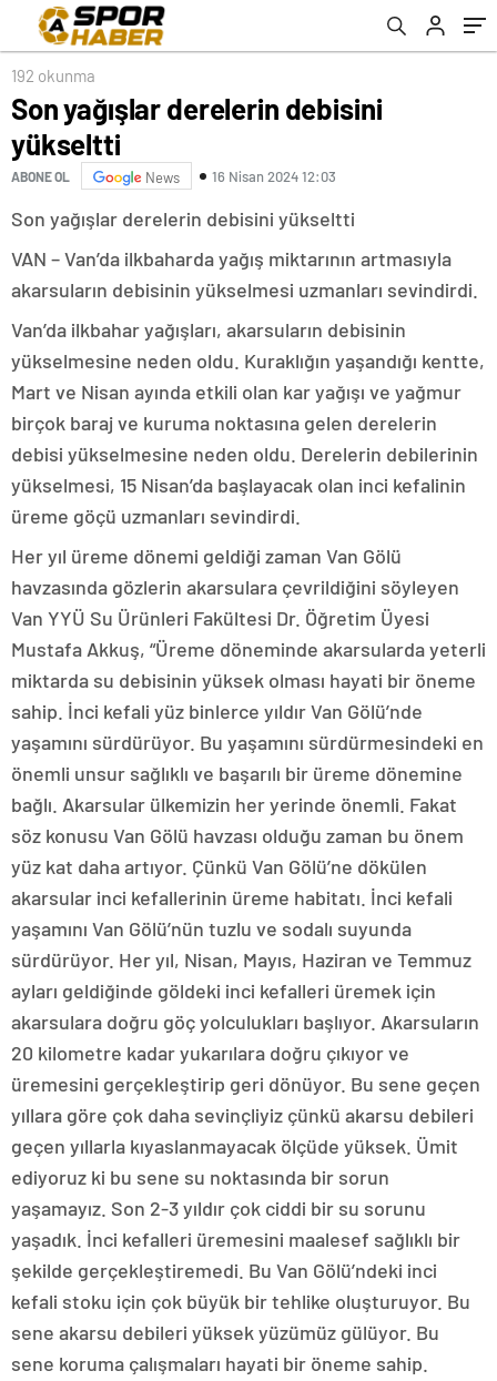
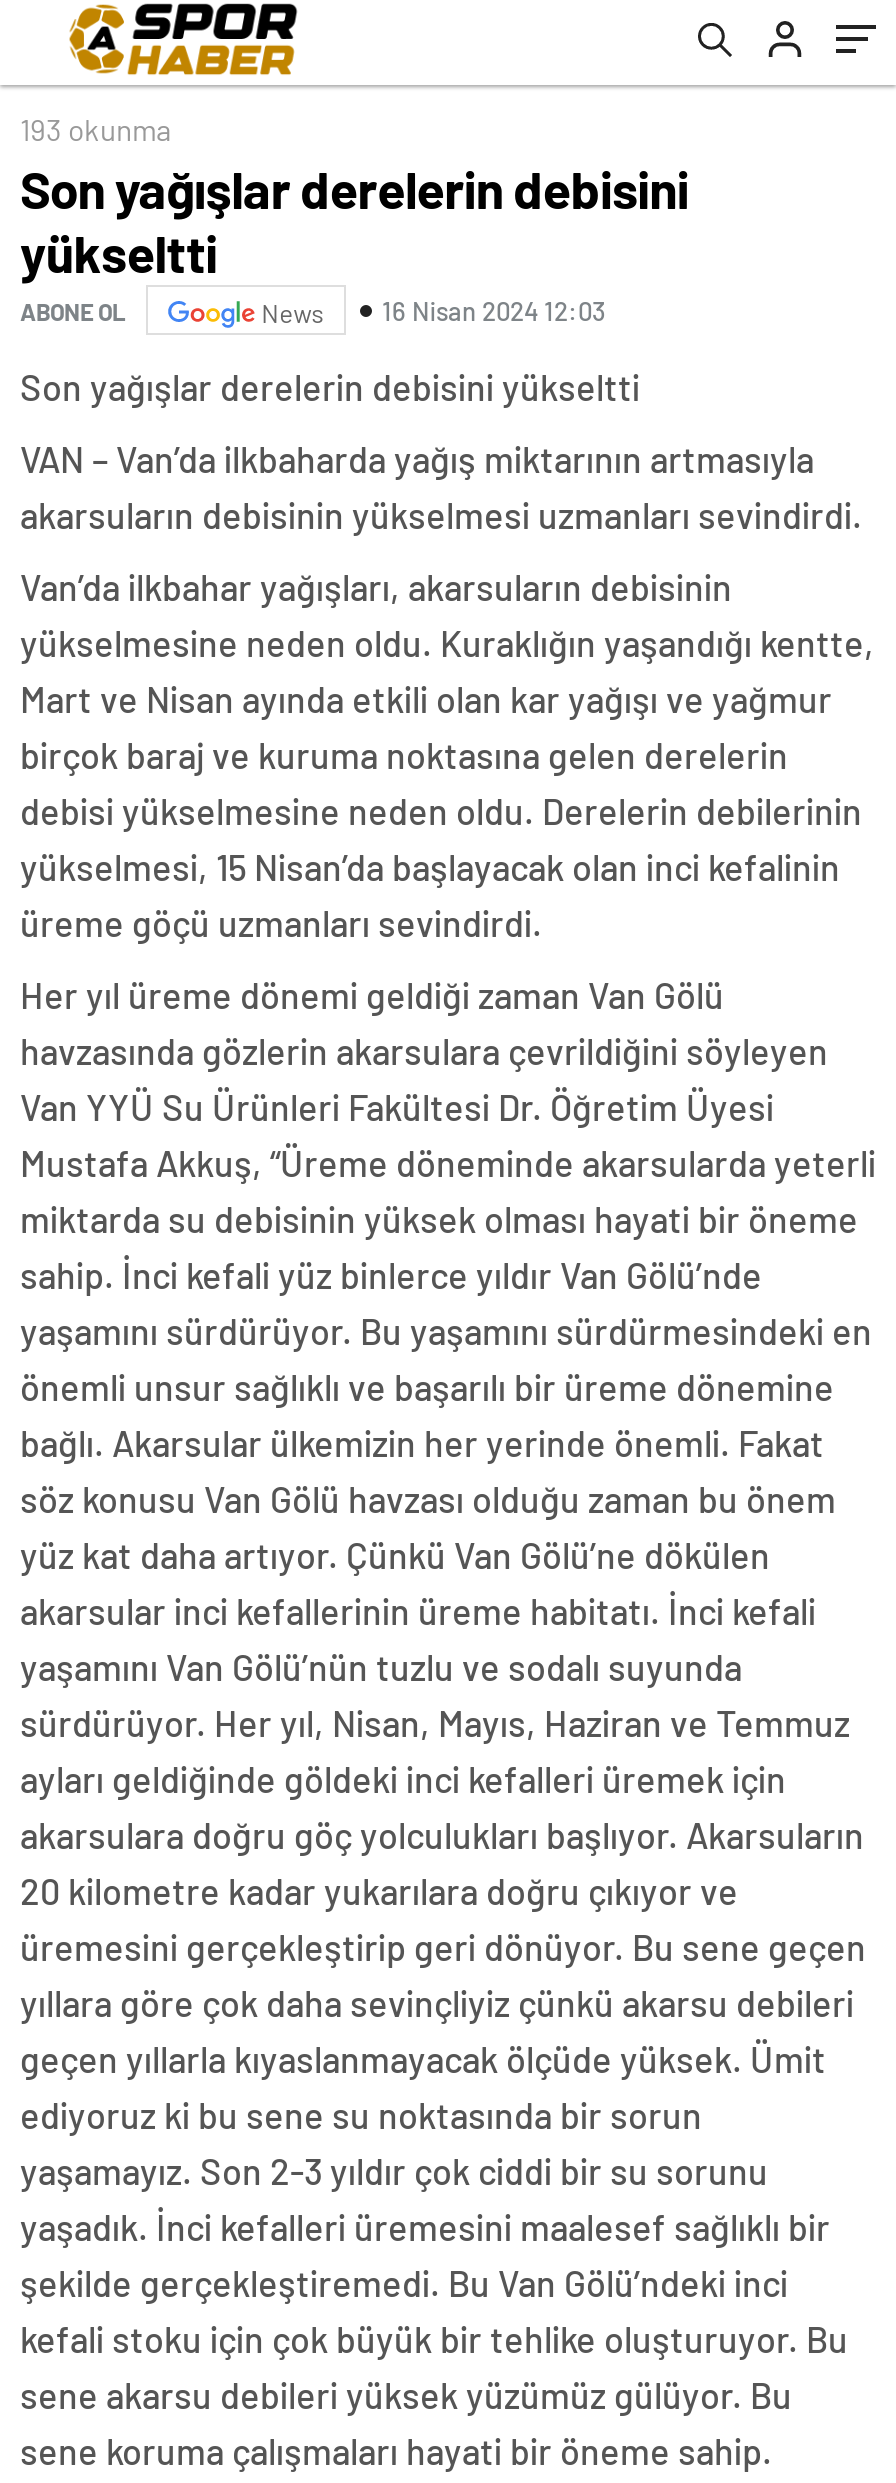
[11,65,95,85] 192 okunma -> [20,111,172,147] 193 okunma

